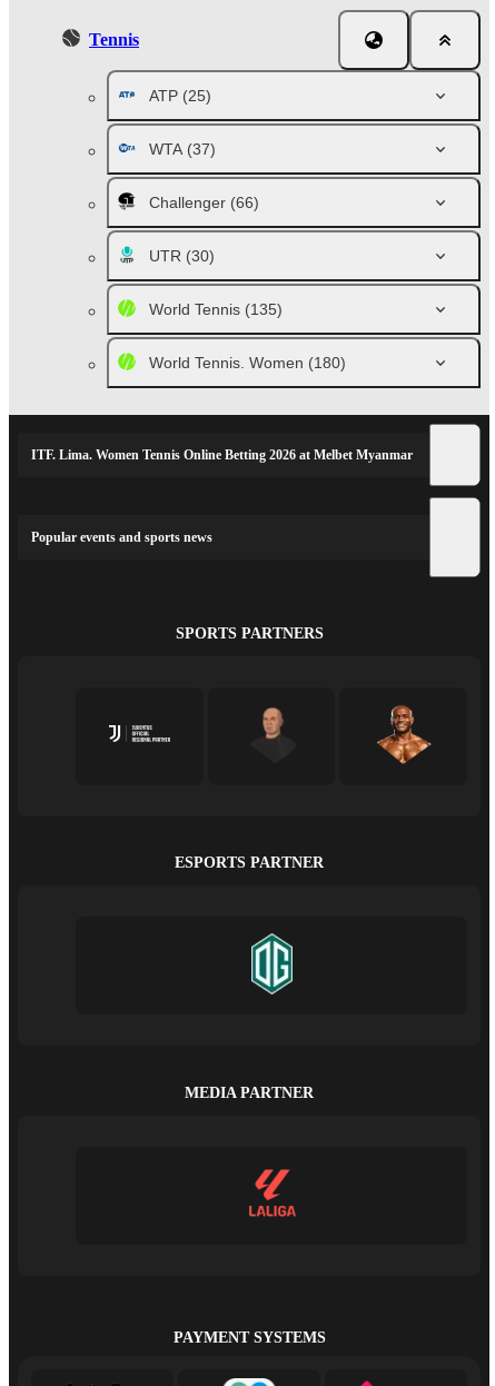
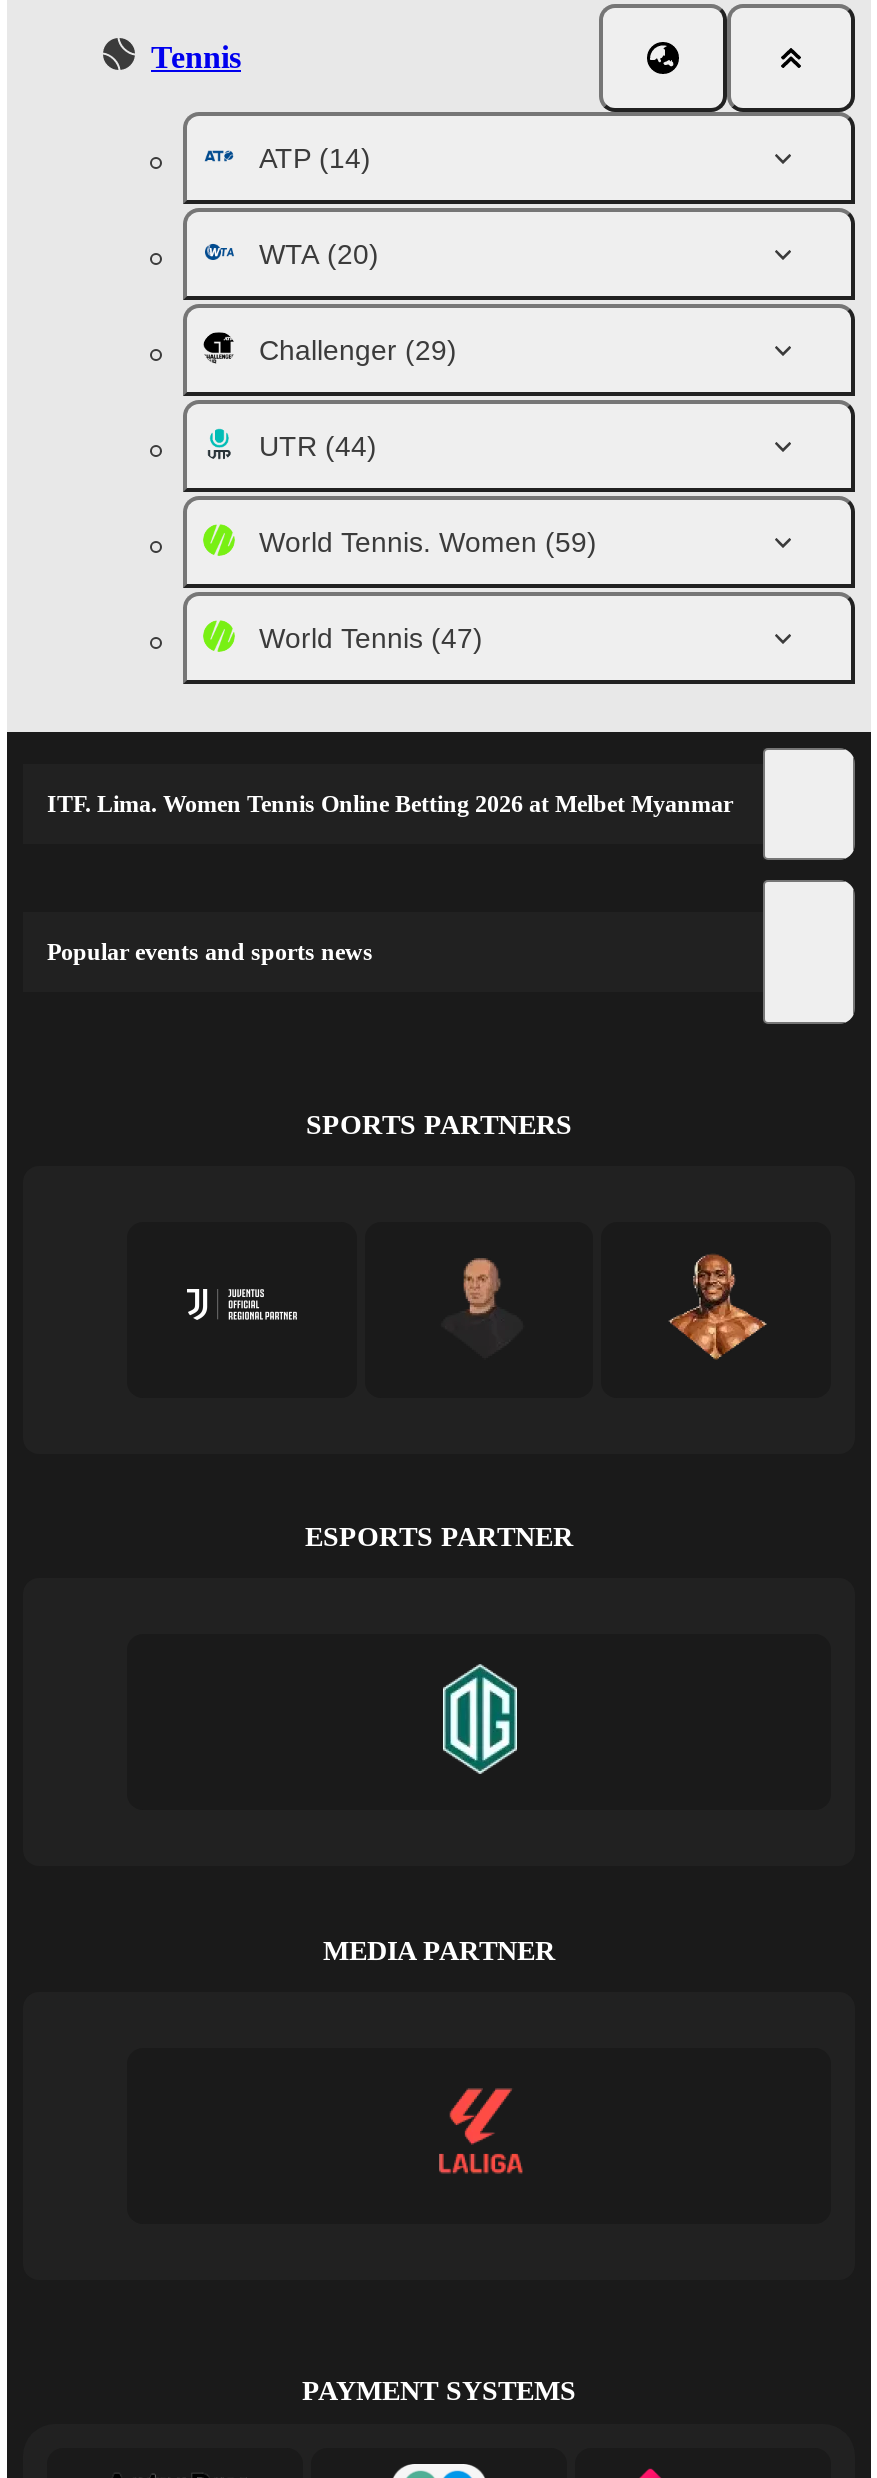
[149,87,211,105] ATP (25) -> [259,142,371,174] ATP (14)
[149,140,216,158] WTA (37) -> [259,238,379,270] WTA (20)
[149,194,259,211] Challenger (66) -> [259,334,457,366] Challenger (29)
[149,247,215,265] UTR (30) -> [259,430,377,462] UTR (44)
[149,300,283,318] World Tennis (135) -> [259,526,597,558] World Tennis. Women (59)
[149,354,346,372] World Tennis. Women (180) -> [259,622,483,654] World Tennis (47)

